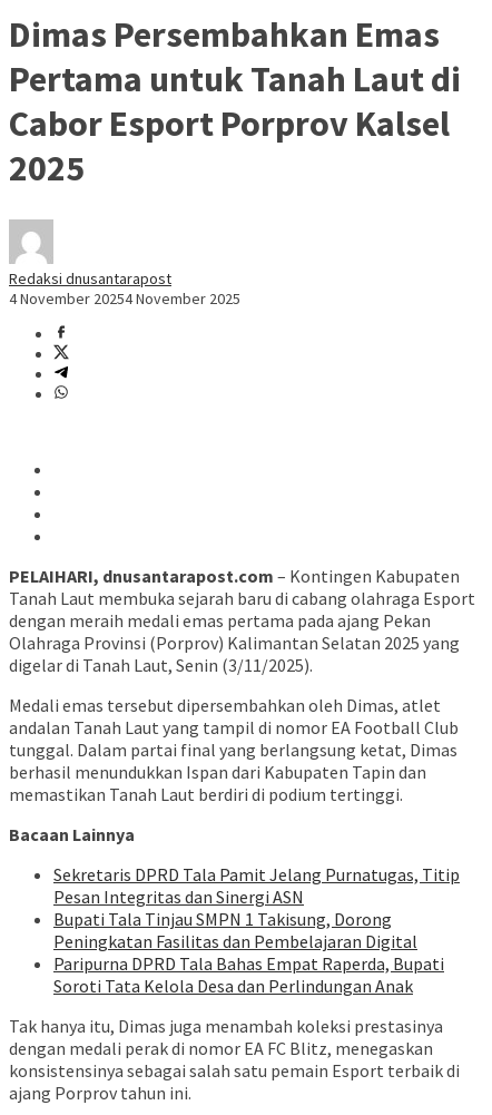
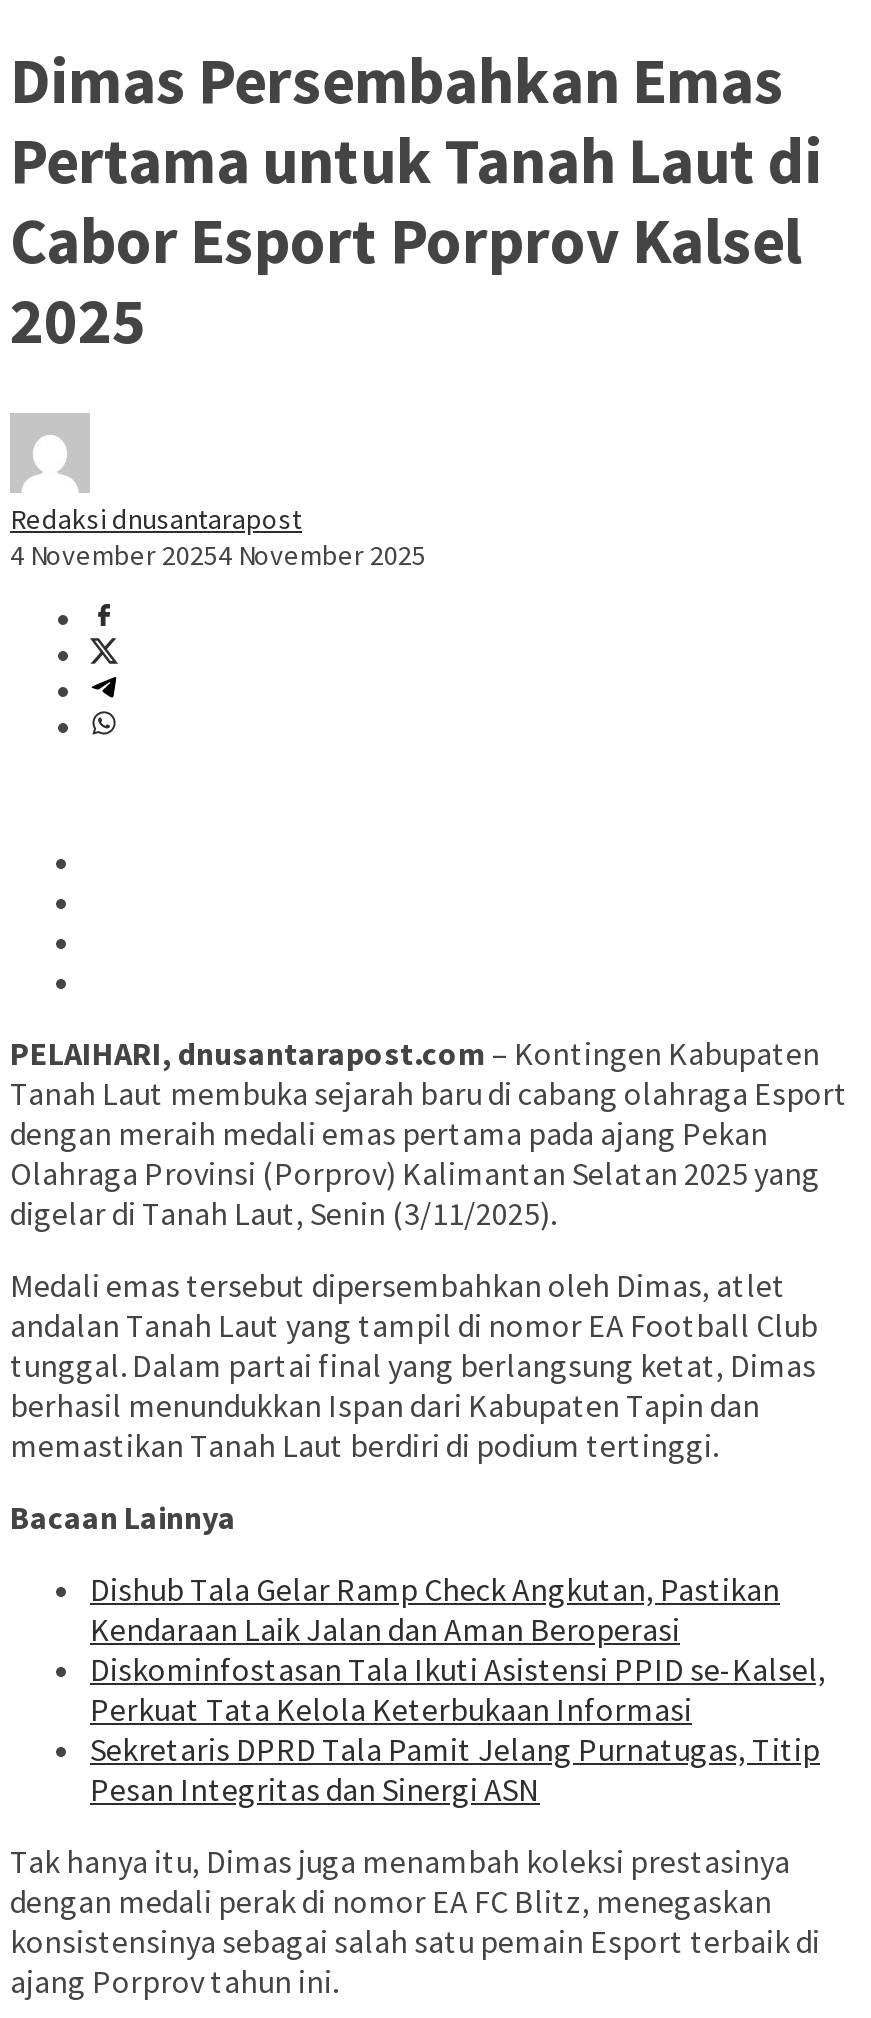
none -> [90,1569,826,1729] Dishub Tala Gelar Ramp Check Angkutan, Pastikan | Kendaraan Laik Jalan dan Aman Beroperasi | Diskominfostasan Tala Ikuti Asistensi PPID se-Kalsel, | Perkuat Tata Kelola Keterbukaan Informasi
moved [53,863,460,908] -> [90,1729,820,1809]: Sekretaris DPRD Tala Pamit Jelang Purnatugas, Titip | Pesan Integritas dan Sinergi ASN
[53,908,444,997] Bupati Tala Tinjau SMPN 1 Takisung, Dorong | Peningkatan Fasilitas dan Pembelajaran Digital | Paripurna DPRD Tala Bahas Empat Raperda, Bupati | Soroti Tata Kelola Desa dan Perlindungan Anak -> none

